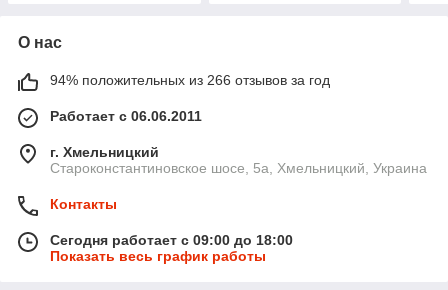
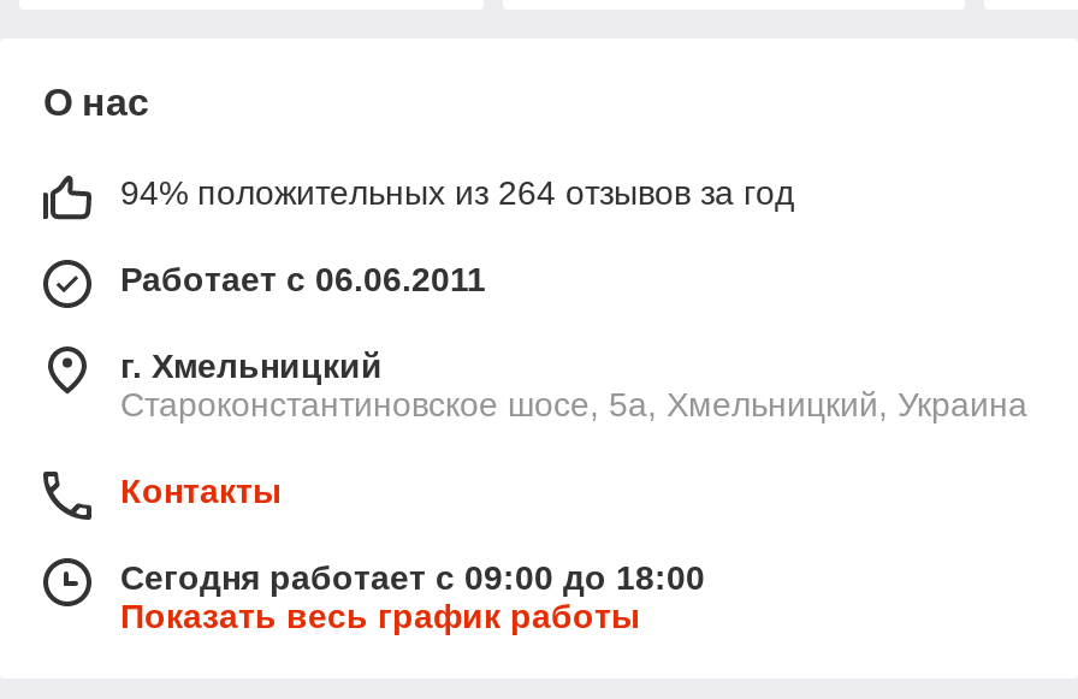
[50,72,330,88] 94% положительных из 266 отзывов за год -> [120,173,794,212] 94% положительных из 264 отзывов за год

